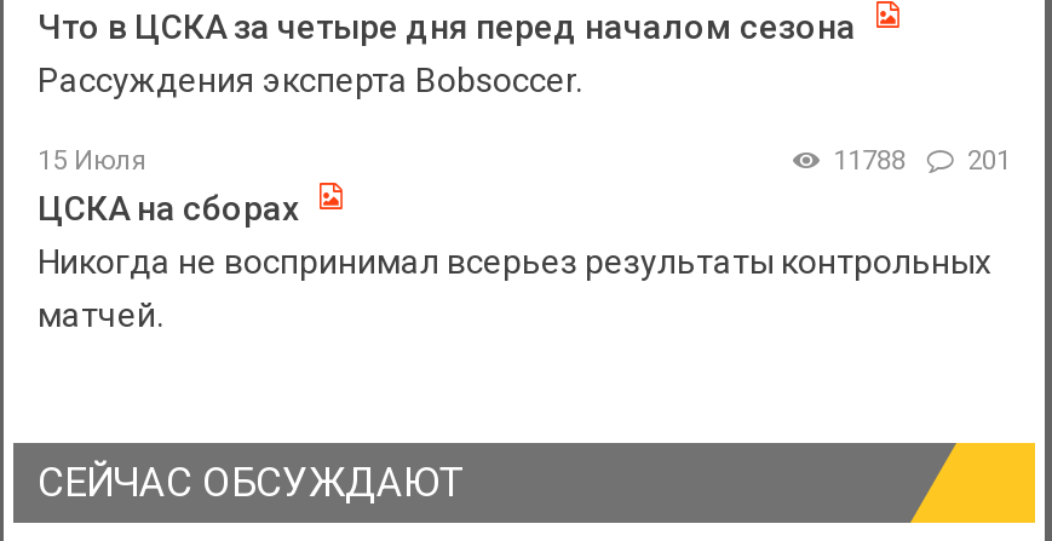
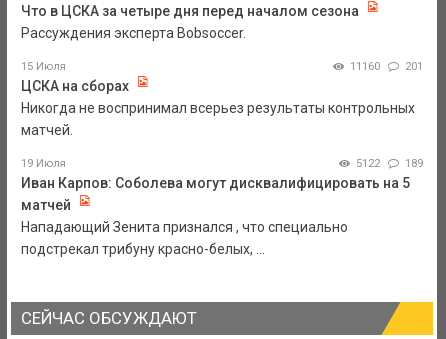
[833,145,1011,177] 11788 201 -> [350,60,423,73] 11160 201
none -> [21,157,423,257] 19 Июля | 5122 | 189 | Иван Карпов: Соболева могут дисквалифицировать на 5 | матчей | Нападающий Зенита признался , что специально | подстрекал трибуну красно-белых, ...

